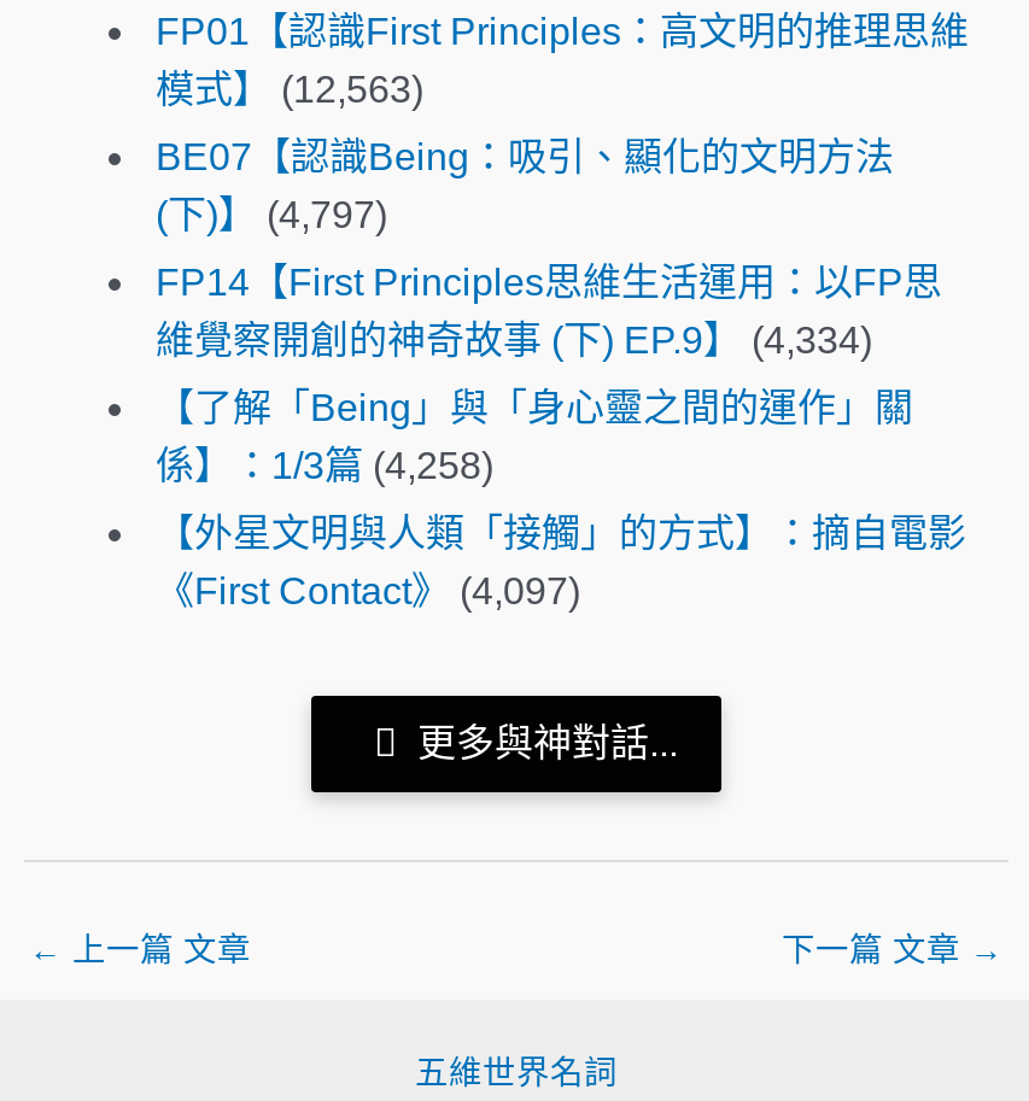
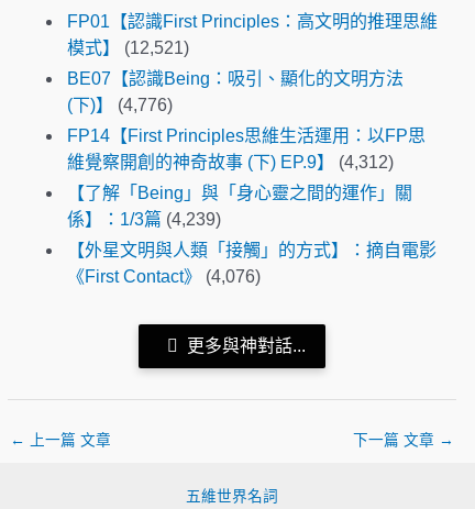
[155,69,423,110] 模式】 (12,563) -> [68,38,190,57] 模式】 (12,521)
[155,194,387,235] (下)】 (4,797) -> [68,96,173,114] (下)】 (4,776)
[155,320,872,361] 維覺察開創的神奇故事 (下) EP.9】 (4,334) -> [68,153,394,172] 維覺察開創的神奇故事 (下) EP.9】 (4,312)
[155,445,493,486] 係】：1/3篇 (4,258) -> [68,210,221,229] 係】：1/3篇 (4,239)
[155,571,580,612] 《First Contact》 (4,097) -> [68,267,261,286] 《First Contact》 (4,076)

